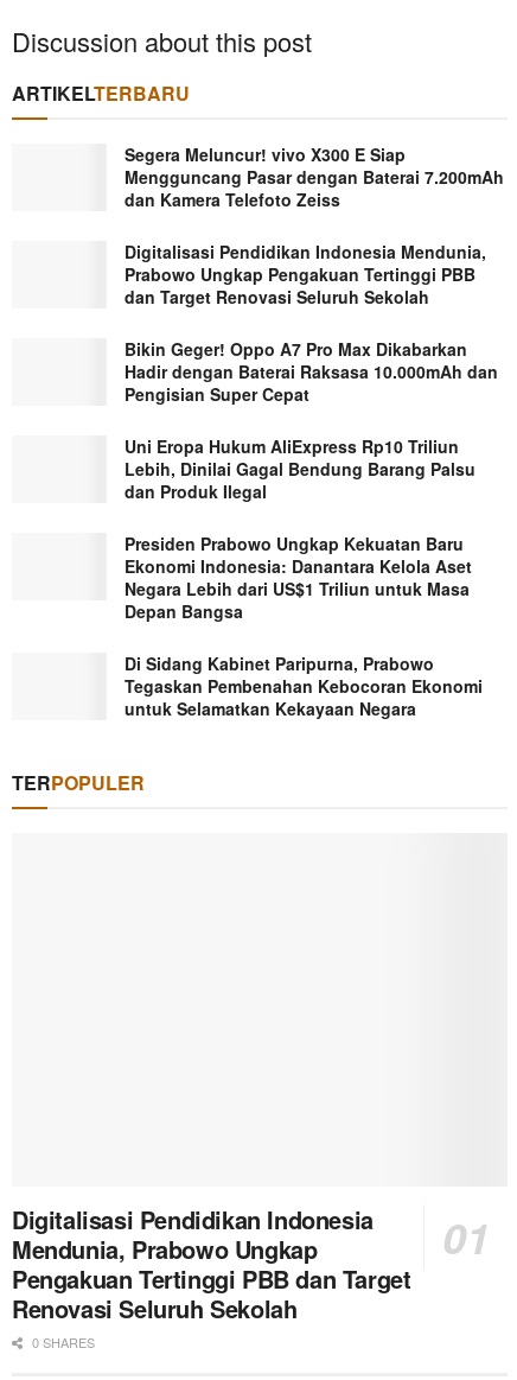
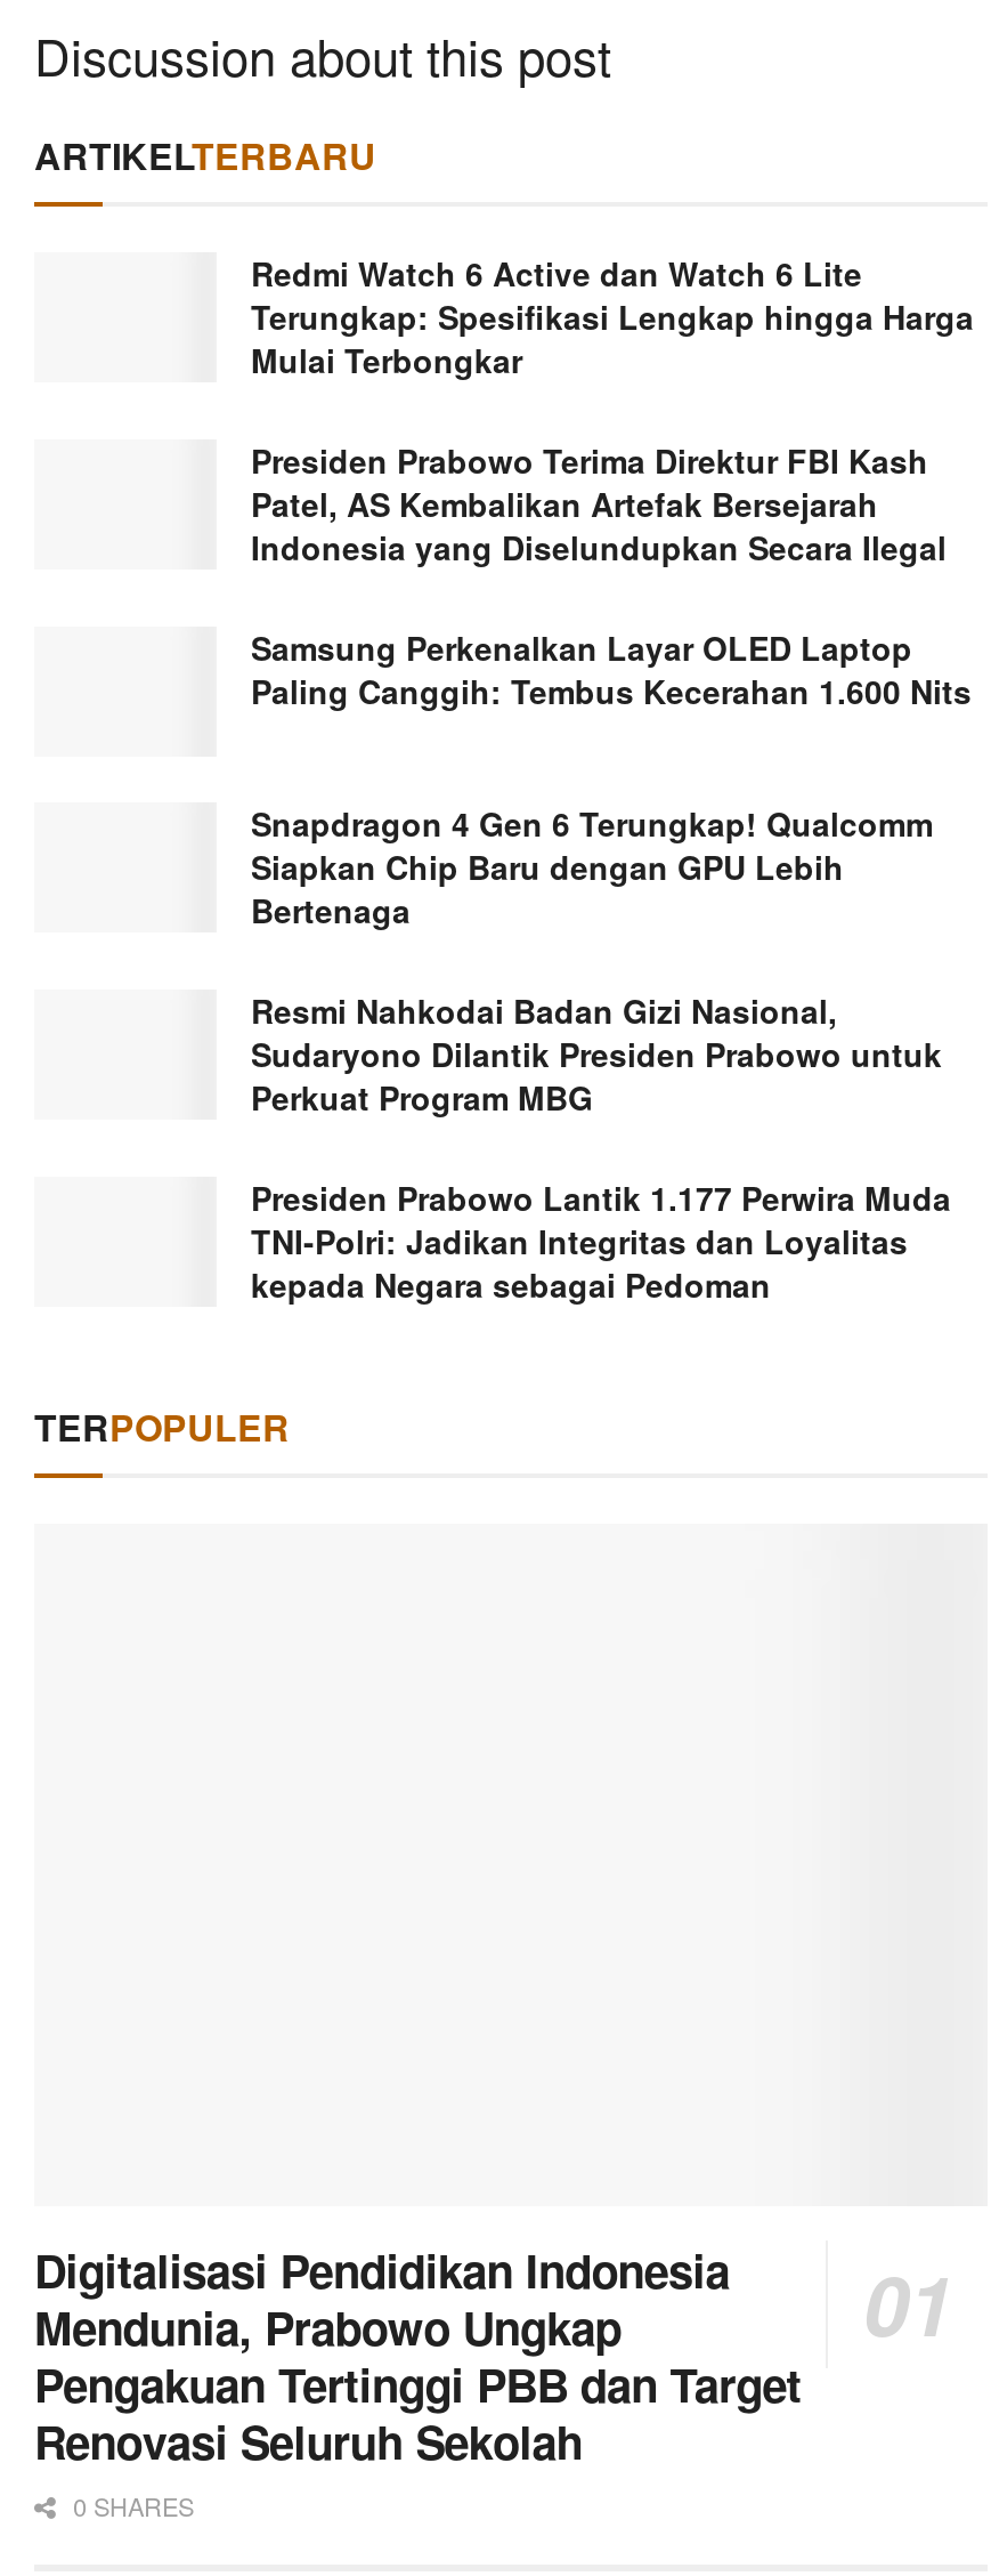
[125,142,504,211] Segera Meluncur! vivo X300 E Siap | Mengguncang Pasar dengan Baterai 7.200mAh | dan Kamera Telefoto Zeiss -> [251,249,974,381] Redmi Watch 6 Active dan Watch 6 Lite | Terungkap: Spesifikasi Lengkap hingga Harga | Mulai Terbongkar
[125,239,486,308] Digitalisasi Pendidikan Indonesia Mendunia, | Prabowo Ungkap Pengakuan Tertinggi PBB | dan Target Renovasi Seluruh Sekolah -> [251,436,947,568] Presiden Prabowo Terima Direktur FBI Kash | Patel, AS Kembalikan Artefak Bersejarah | Indonesia yang Diselundupkan Secara Ilegal
[125,336,498,405] Bikin Geger! Oppo A7 Pro Max Dikabarkan | Hadir dengan Baterai Raksasa 10.000mAh dan | Pengisian Super Cepat -> [251,623,972,712] Samsung Perkenalkan Layar OLED Laptop | Paling Canggih: Tembus Kecerahan 1.600 Nits
[125,434,475,503] Uni Eropa Hukum AliExpress Rp10 Triliun | Lebih, Dinilai Gagal Bendung Barang Palsu | dan Produk Ilegal -> [251,799,933,932] Snapdragon 4 Gen 6 Terungkap! Qualcomm | Siapkan Chip Baru dengan GPU Lebih | Bertenaga
[125,531,472,622] Presiden Prabowo Ungkap Kekuatan Baru | Ekonomi Indonesia: Danantara Kelola Aset | Negara Lebih dari US$1 Triliun untuk Masa | Depan Bangsa -> [251,987,942,1119] Resmi Nahkodai Badan Gizi Nasional, | Sudaryono Dilantik Presiden Prabowo untuk | Perkuat Program MBG
[125,651,483,720] Di Sidang Kabinet Paripurna, Prabowo | Tegaskan Pembenahan Kebocoran Ekonomi | untuk Selamatkan Kekayaan Negara -> [251,1174,951,1306] Presiden Prabowo Lantik 1.177 Perwira Muda | TNI-Polri: Jadikan Integritas dan Loyalitas | kepada Negara sebagai Pedoman

